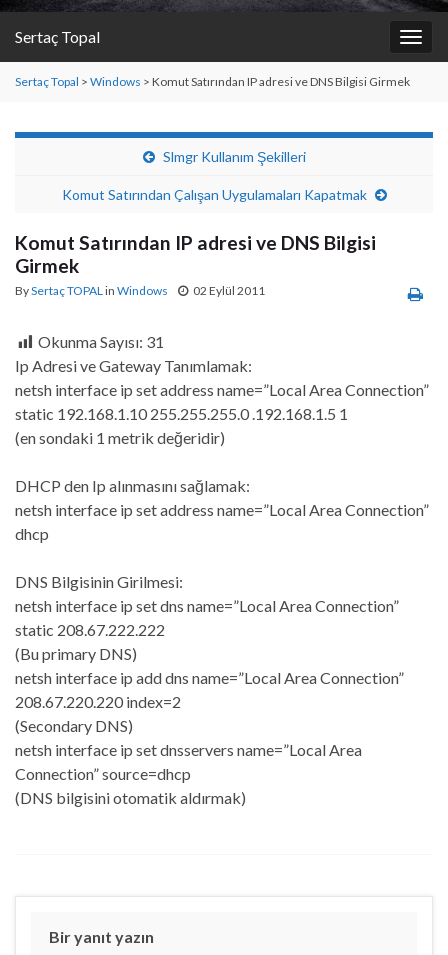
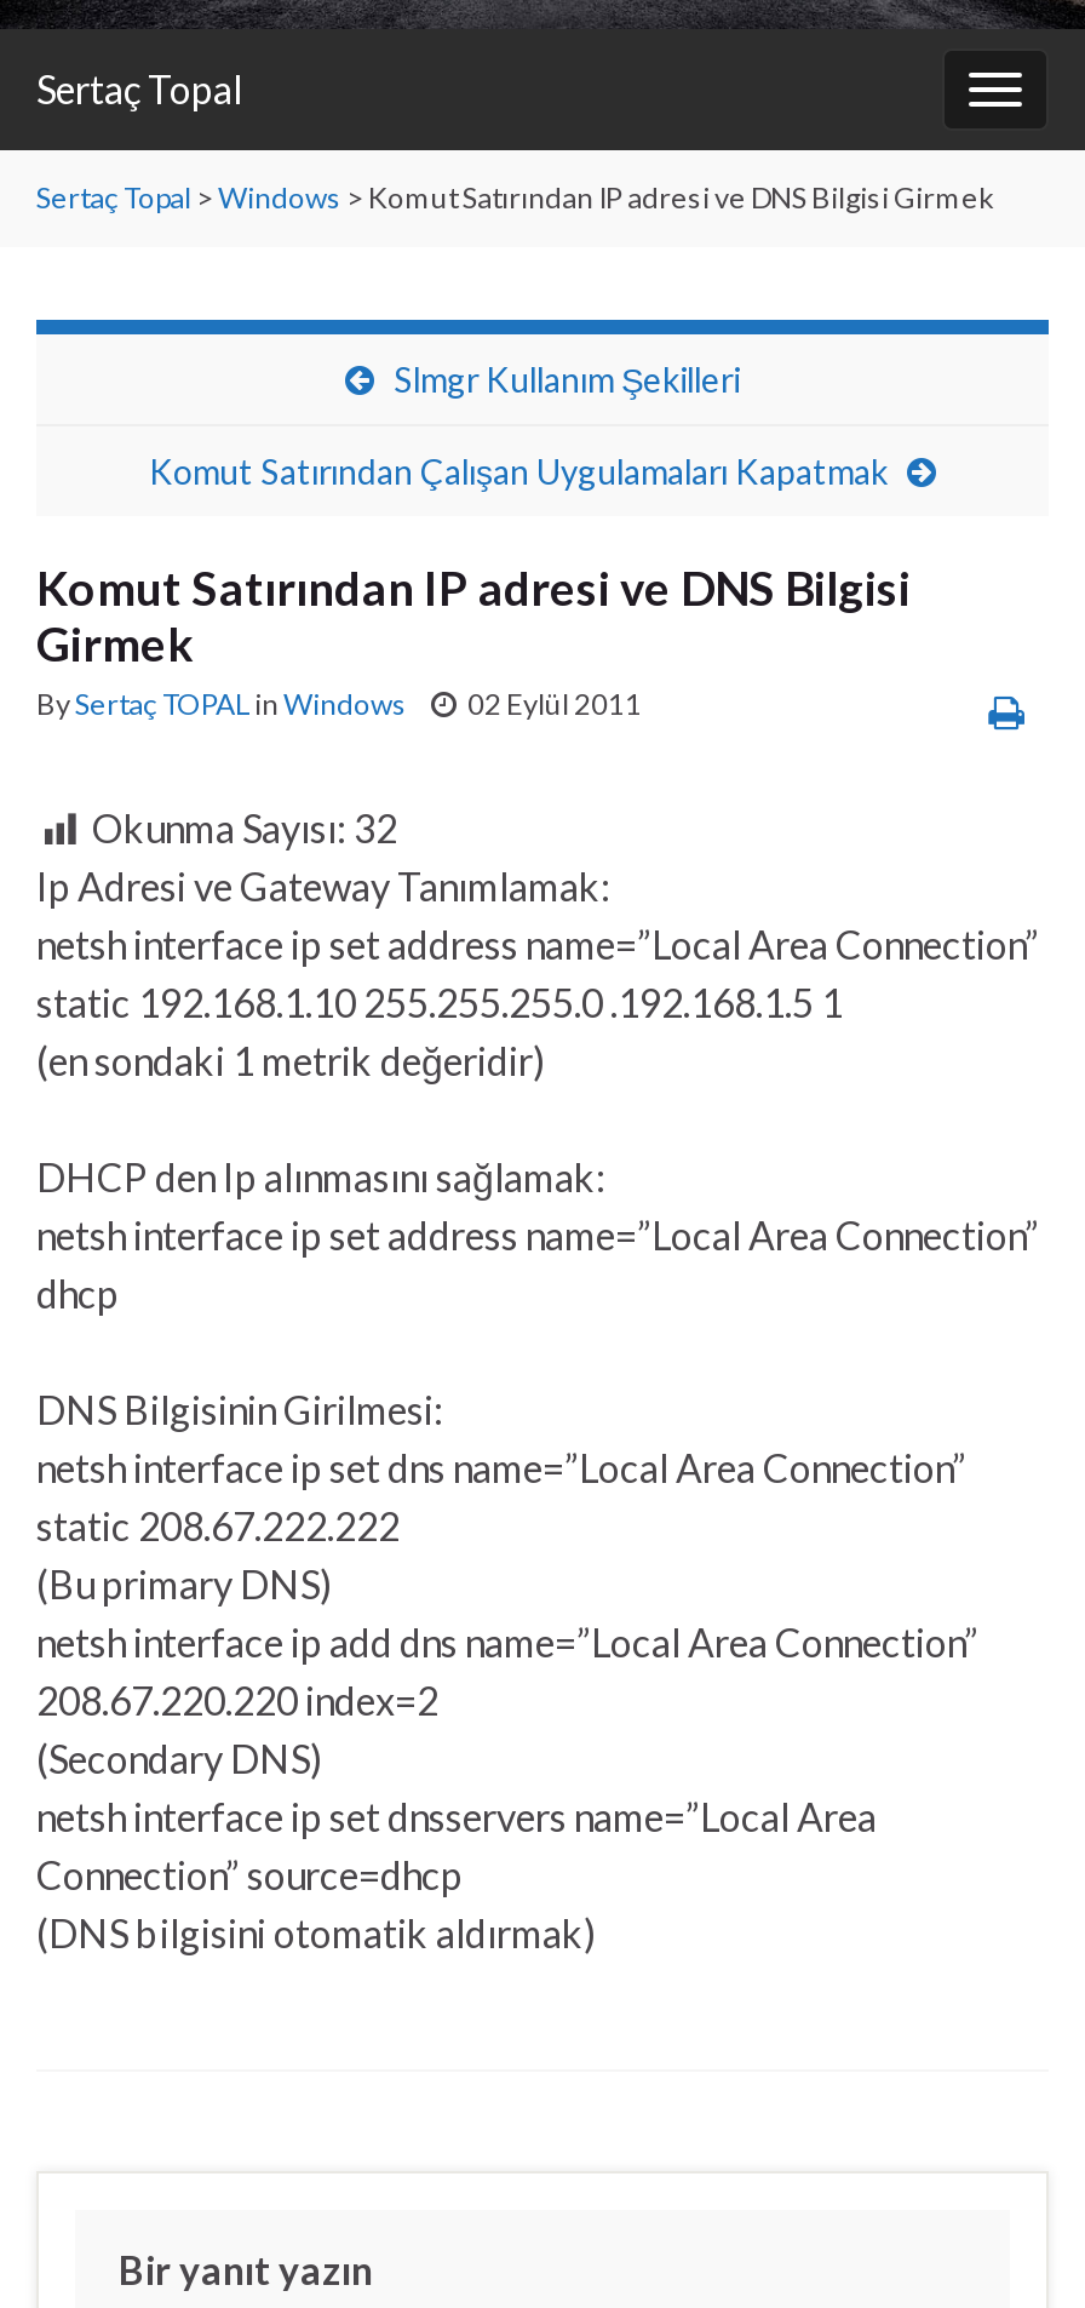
[38,332,164,351] Okunma Sayısı: 31 -> [92,804,397,850] Okunma Sayısı: 32

